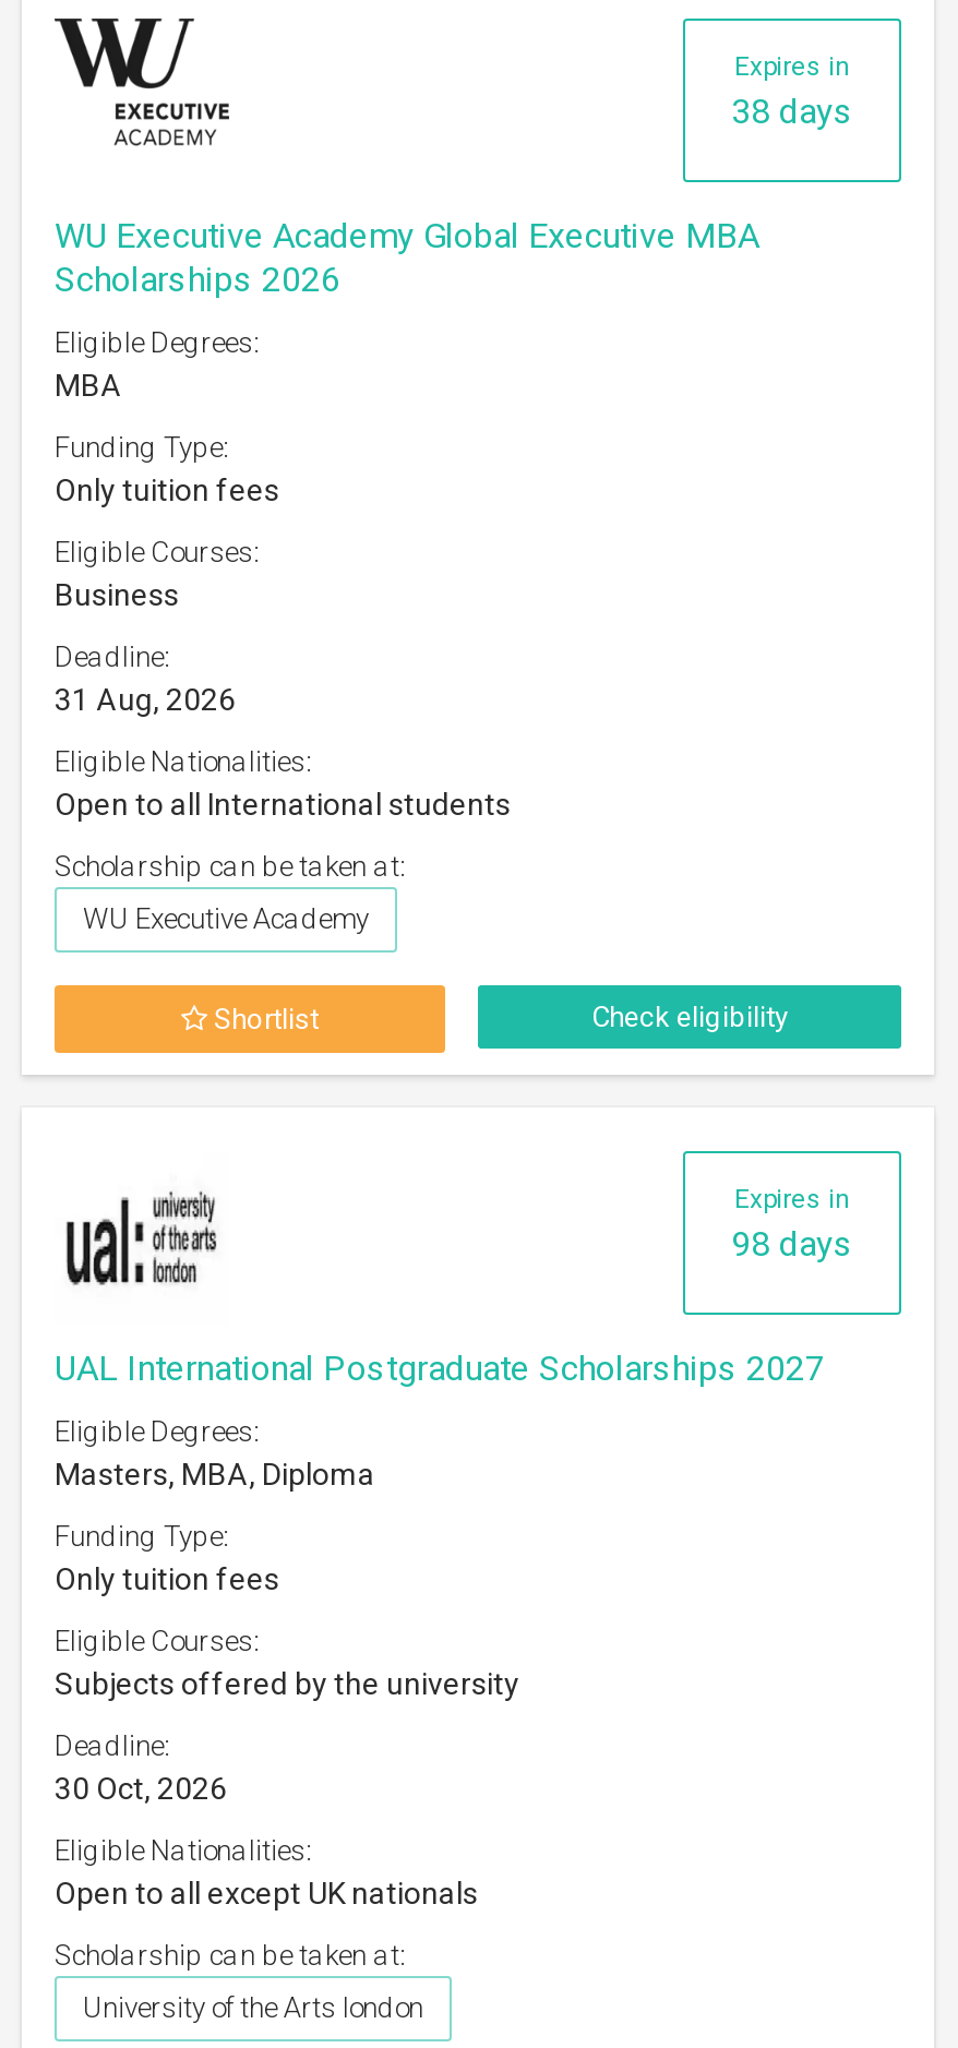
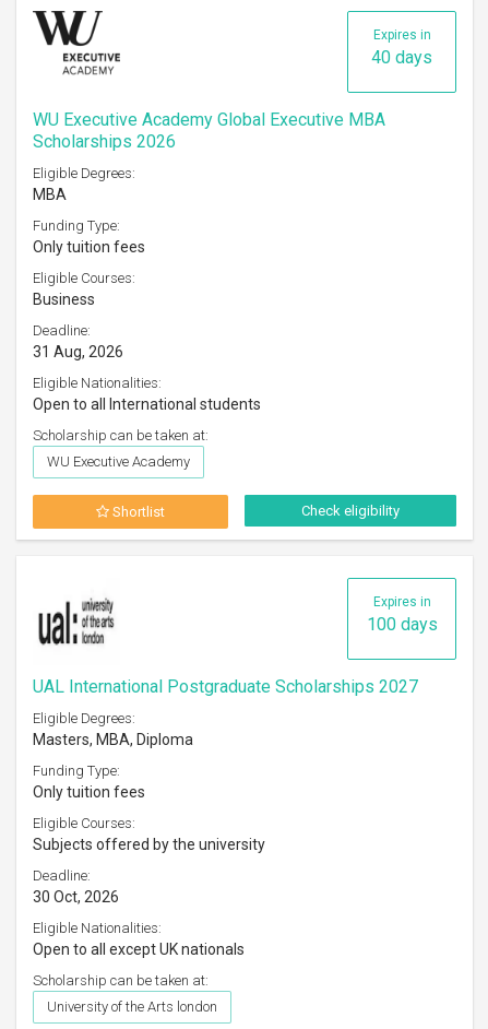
[731,91,853,132] 38 days -> [371,47,432,68] 40 days
[731,1223,853,1265] 98 days -> [366,614,437,635] 100 days

